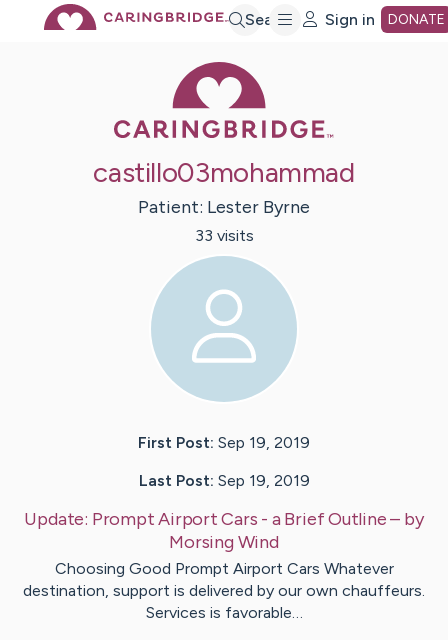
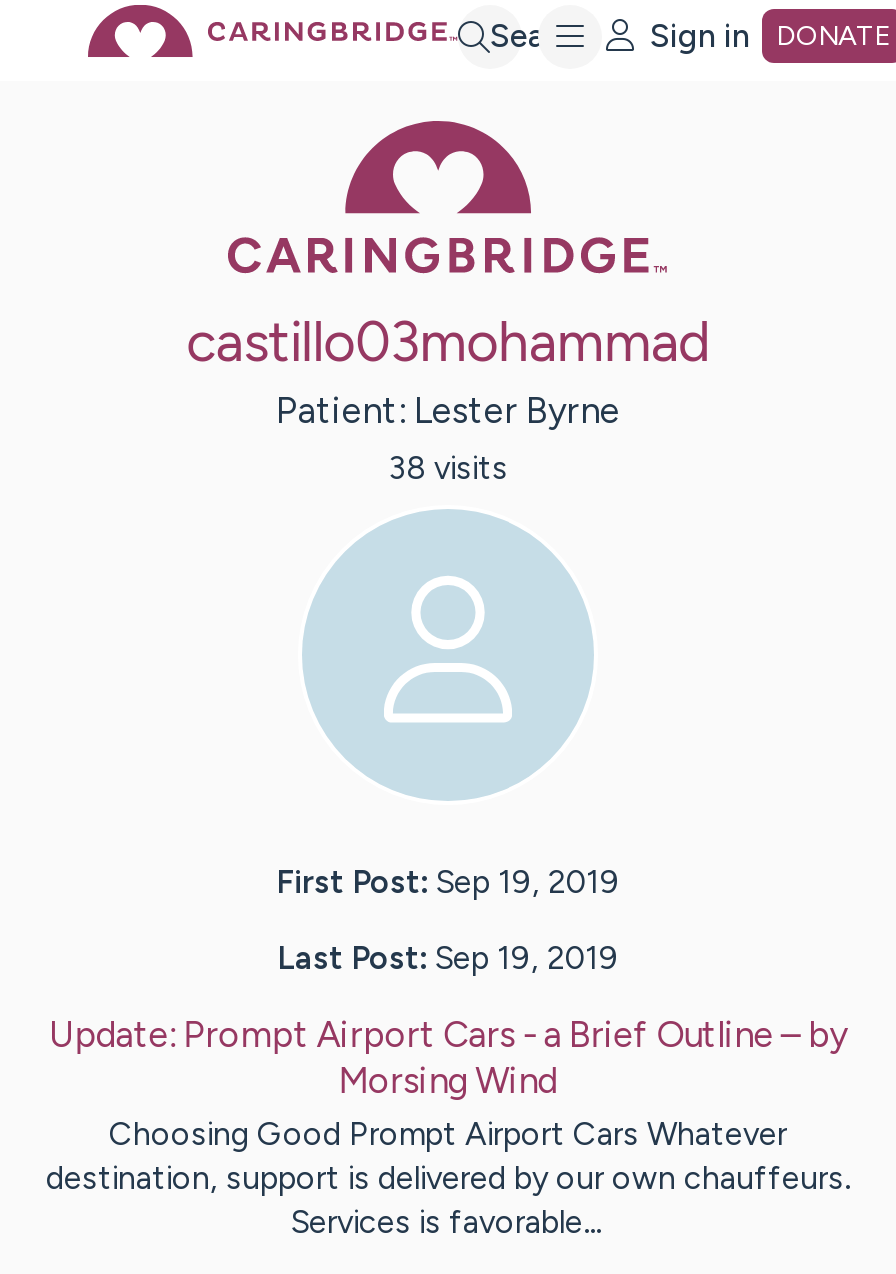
[194,226,253,245] 33 visits -> [388,450,508,488] 38 visits

